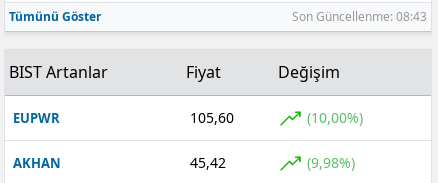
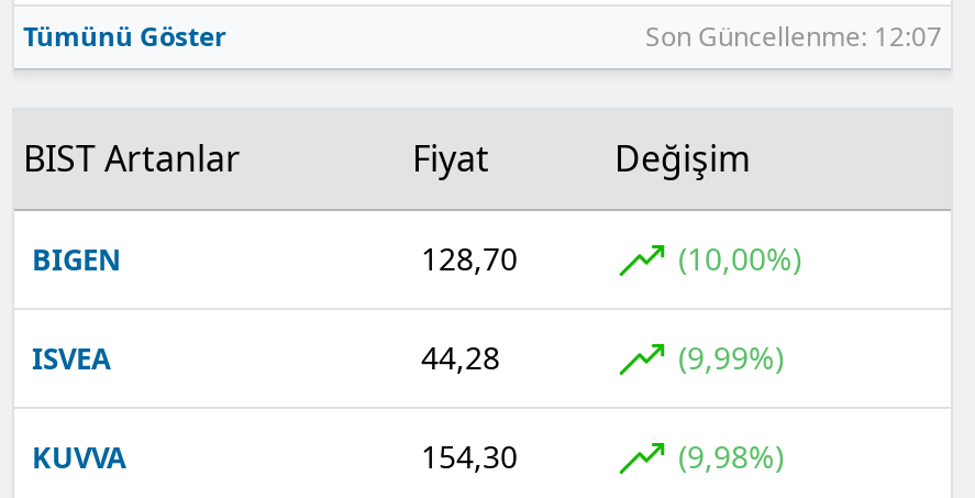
[292,8,427,25] Son Güncellenme: 08:43 -> [645,17,942,55] Son Güncellenme: 12:07
[13,108,234,127] EUPWR | 105,60 -> [32,237,518,279] BIGEN | 128,70
[13,153,226,172] AKHAN | 45,42 -> [32,336,784,477] ISVEA | 44,28 | (9,99%) | KUVVA | 154,30

